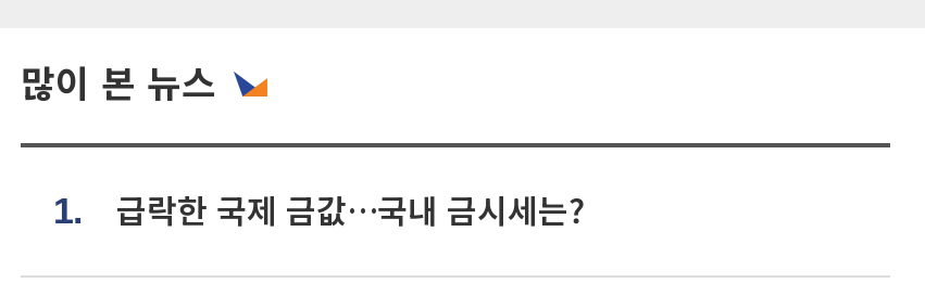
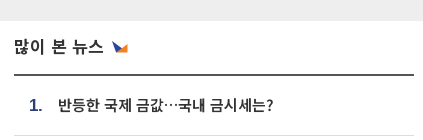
[116,186,586,232] 급락한 국제 금값…국내 금시세는? -> [58,94,274,115] 반등한 국제 금값…국내 금시세는?

